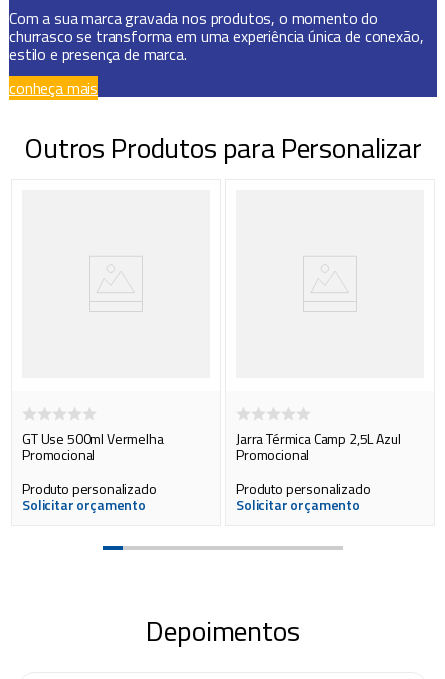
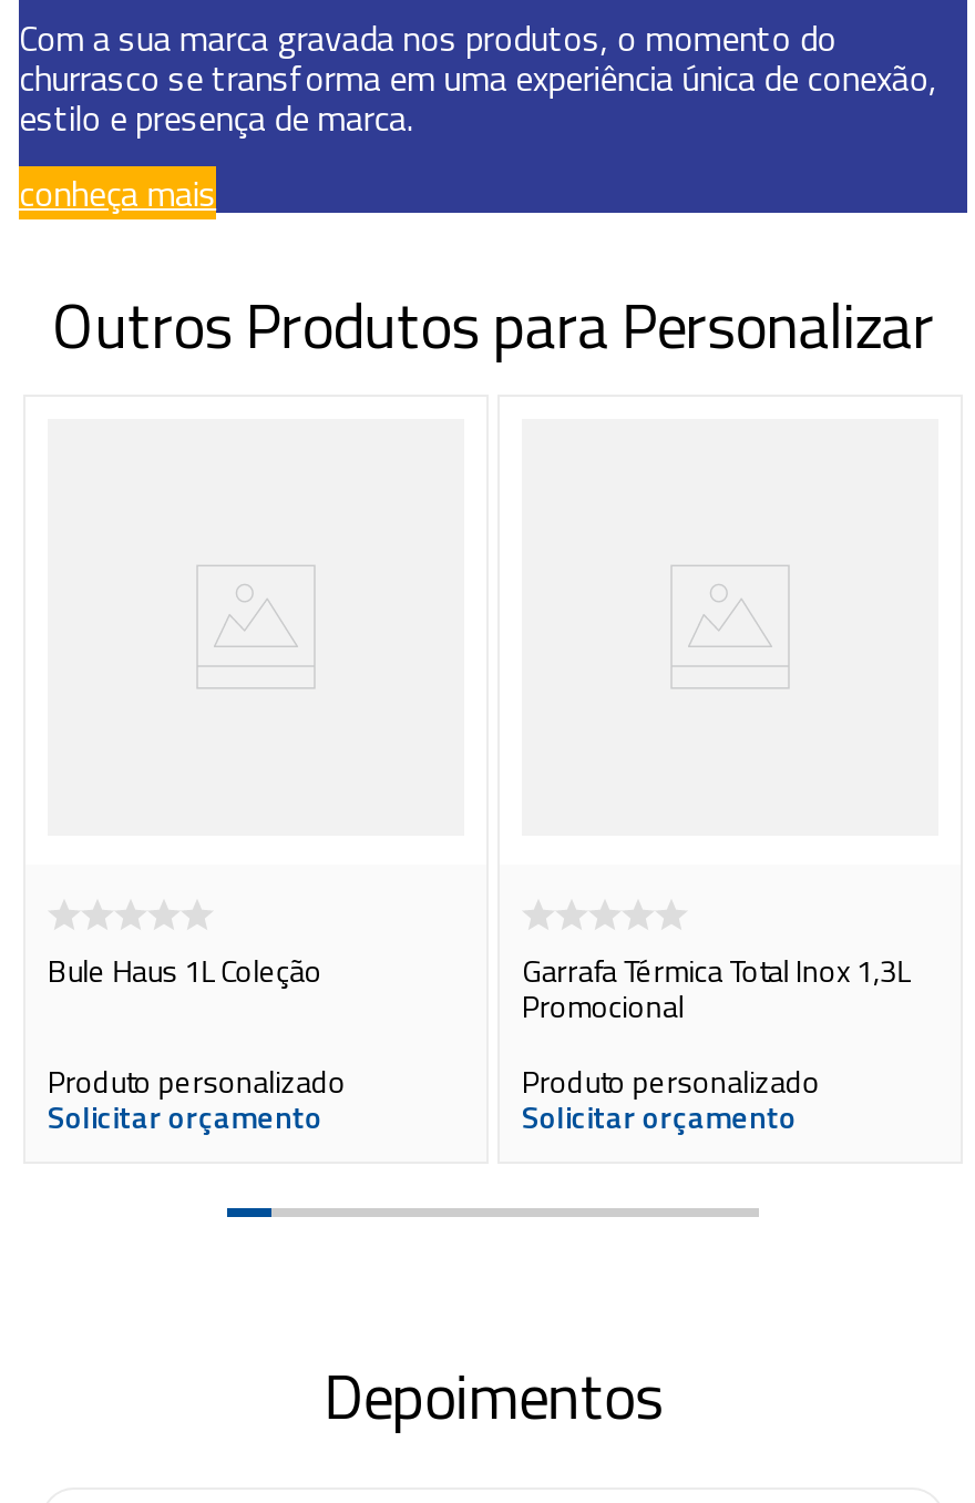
[22,428,164,465] GT Use 500ml Vermelha | Promocional -> [48,947,322,993] Bule Haus 1L Coleção
[236,428,400,449] Jarra Térmica Camp 2,5L Azul -> [522,947,910,993] Garrafa Térmica Total Inox 1,3L

